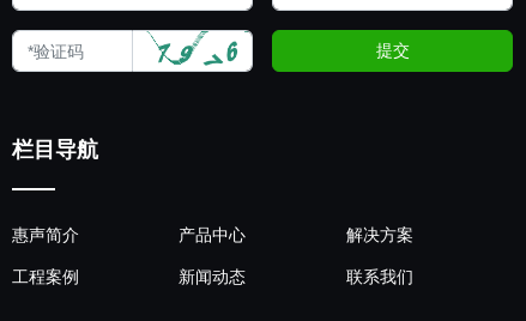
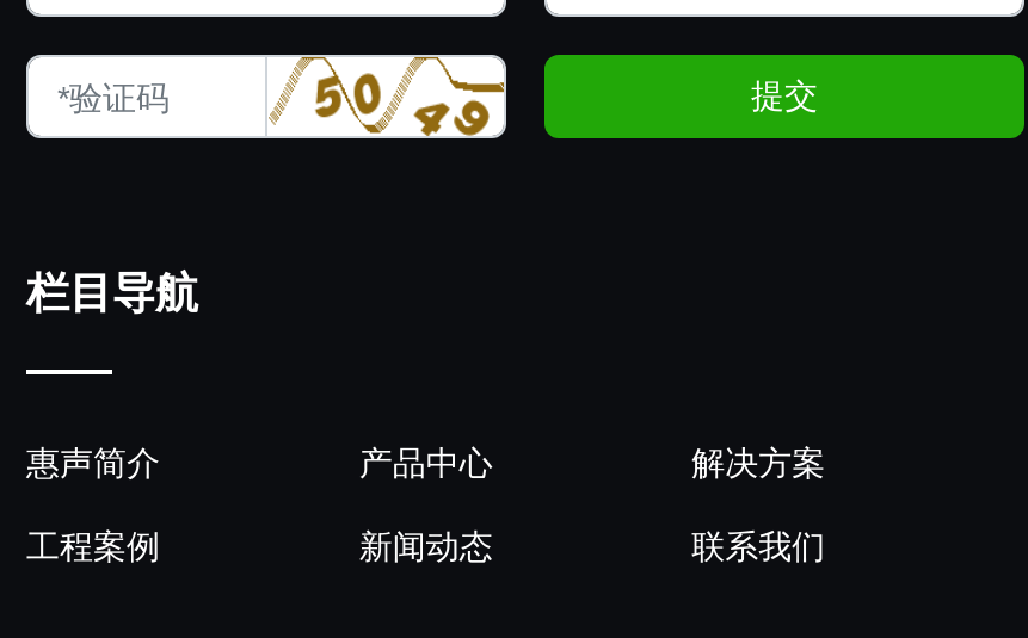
[134,30,253,72] [image] -> [270,55,506,138] [image]

